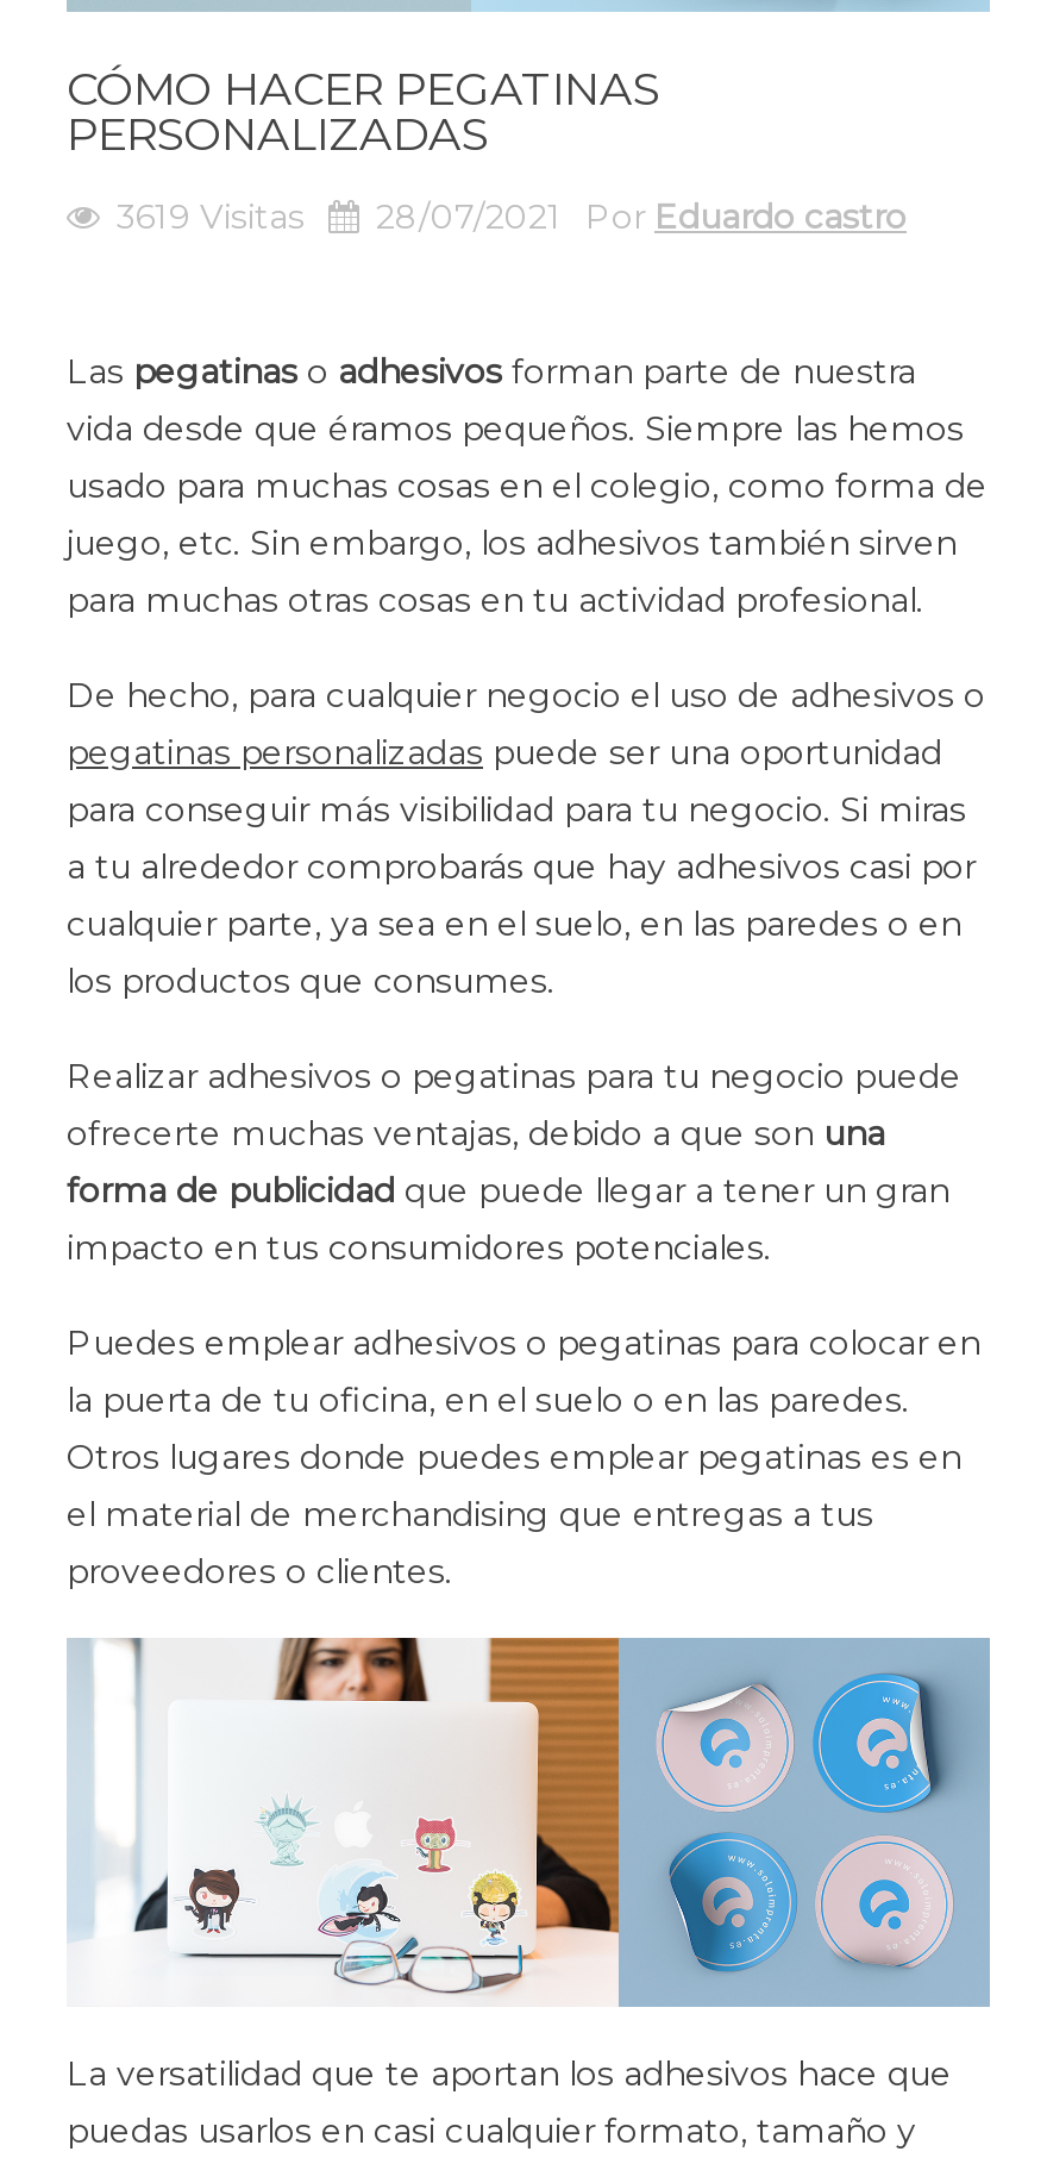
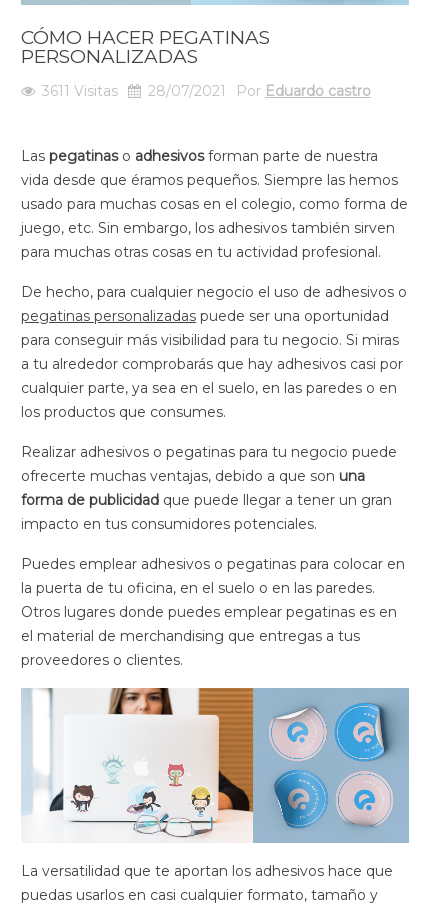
[107,196,907,239] 3619 Visitas 28/07/2021 Por Eduardo castro -> [38,82,371,100] 3611 Visitas 28/07/2021 Por Eduardo castro

